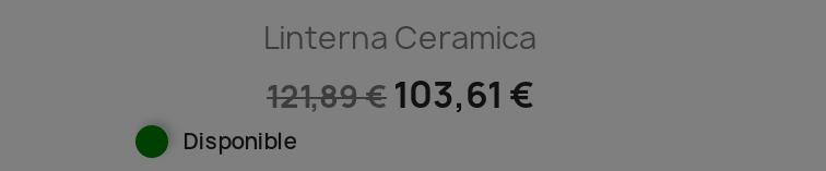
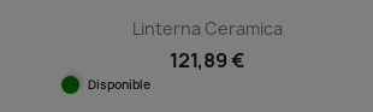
[267,71,533,119] 121,89 € 103,61 € -> [170,47,244,74] 121,89 €

